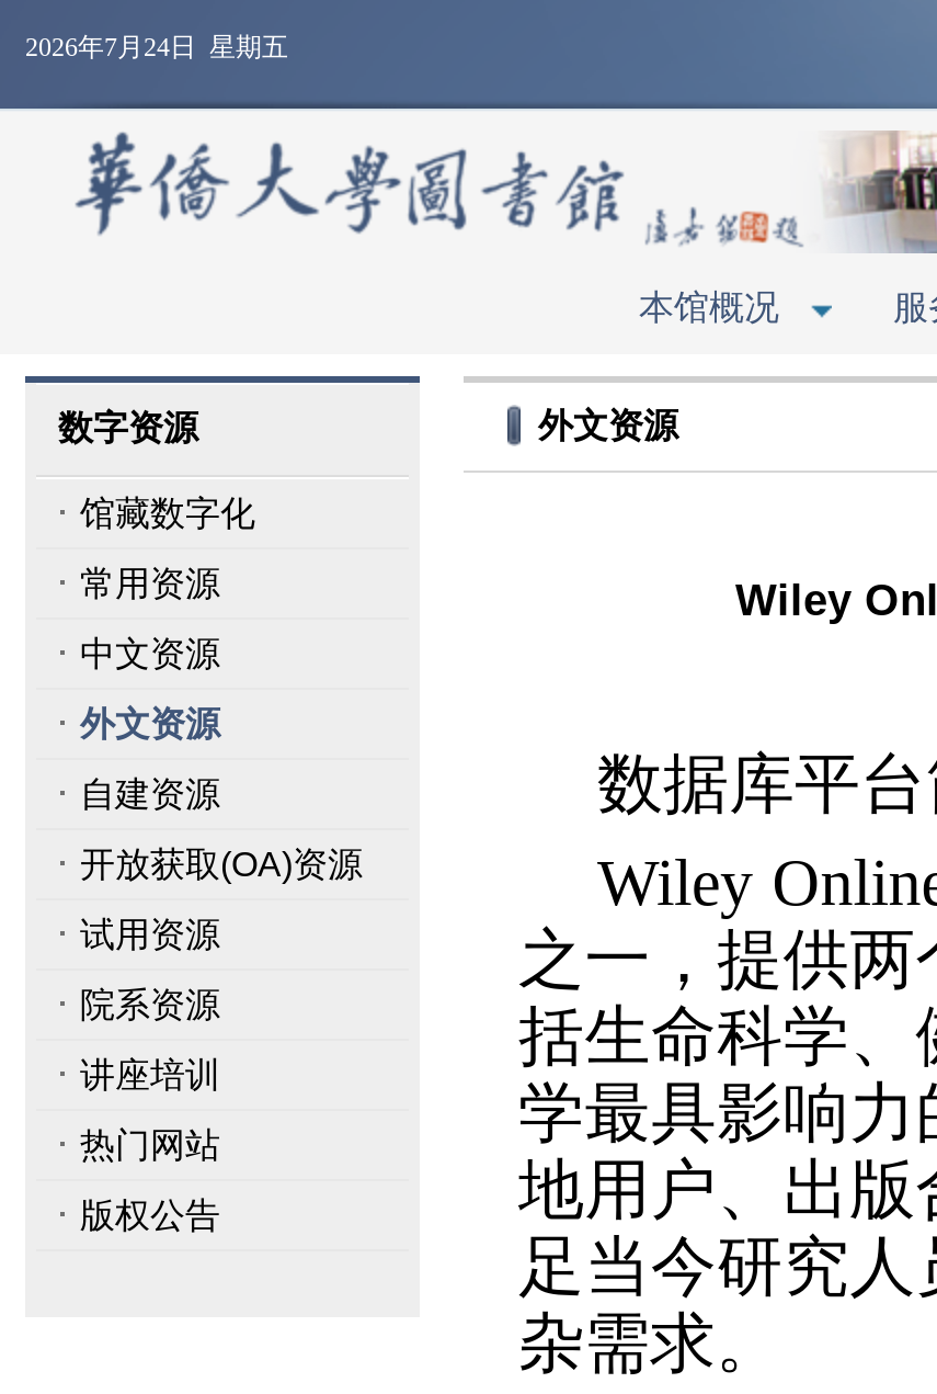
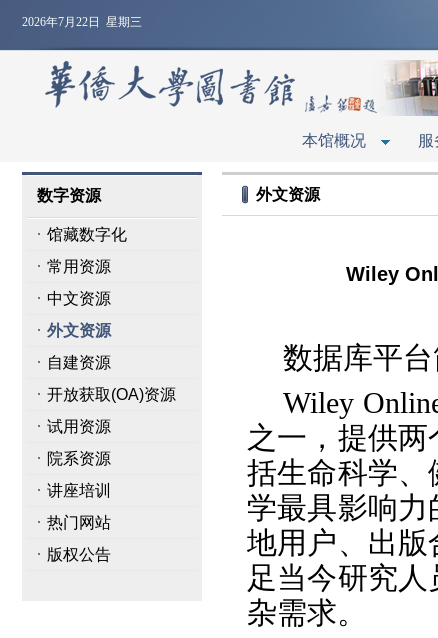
[25,32,288,63] 2026年7月24日 星期五 -> [22,15,142,29] 2026年7月22日 星期三

